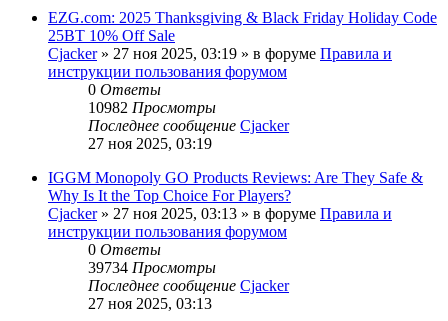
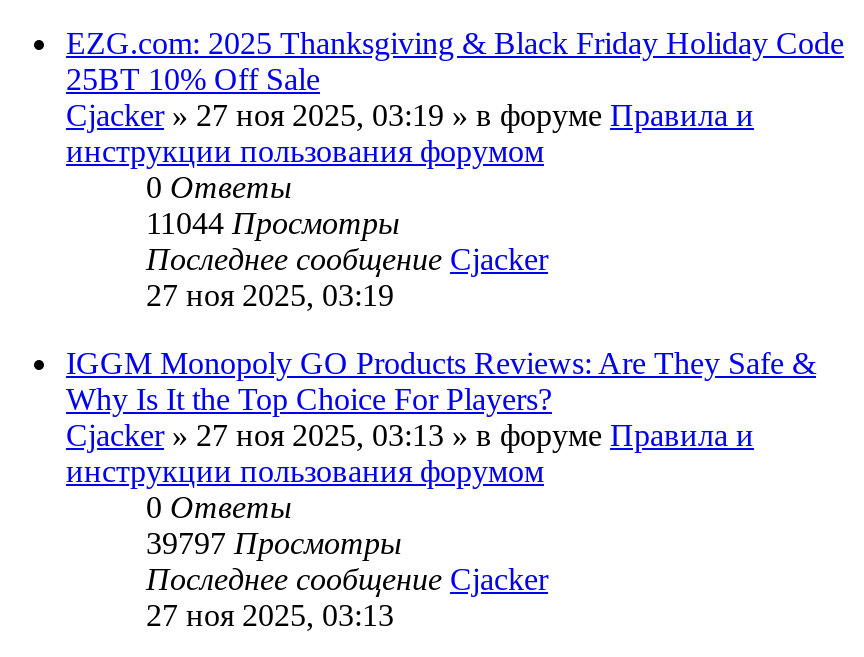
[88,99,216,116] 10982 Просмотры -> [146,207,400,241] 11044 Просмотры
[88,259,216,276] 39734 Просмотры -> [146,527,402,561] 39797 Просмотры

